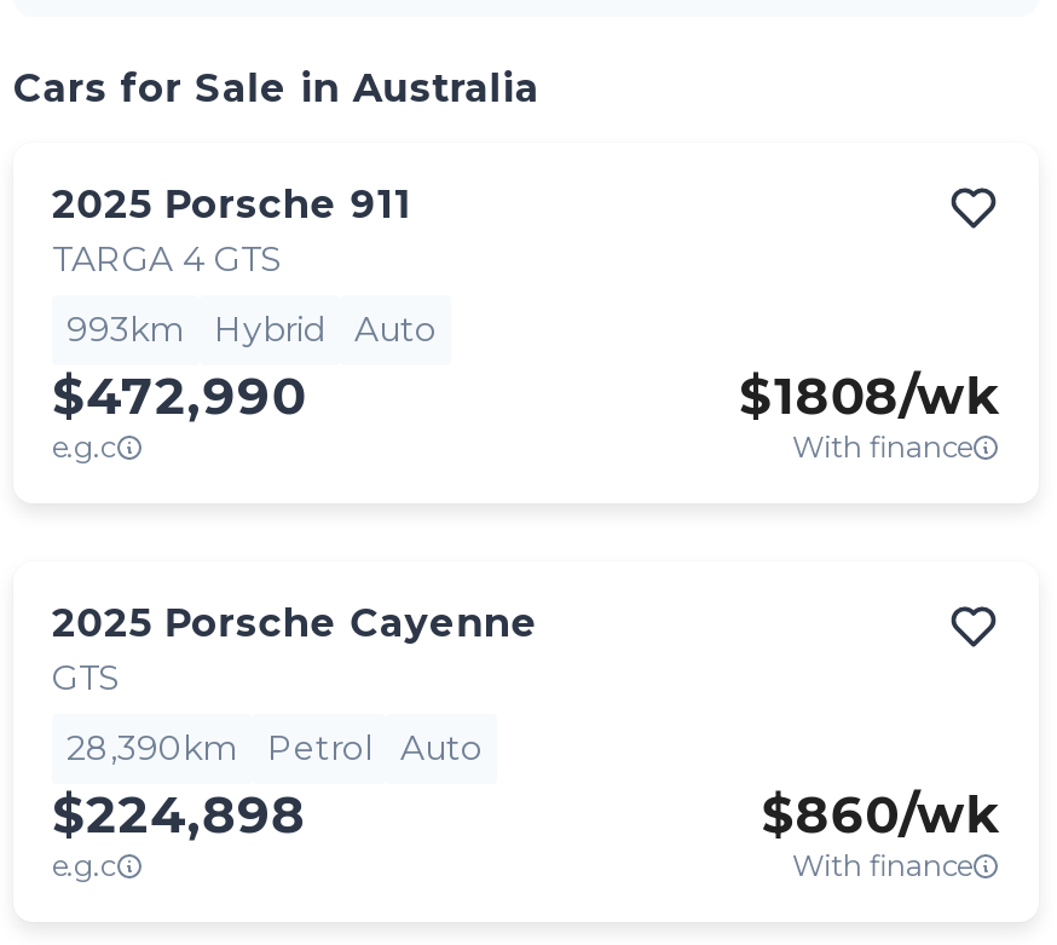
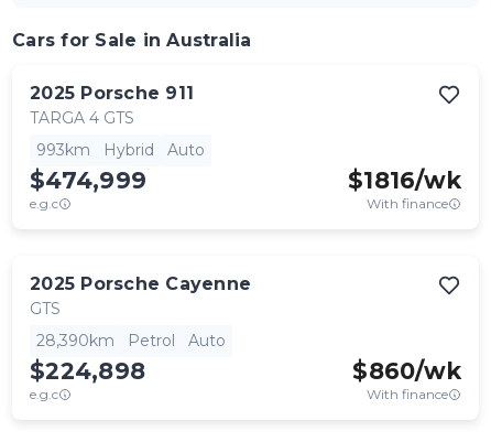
[52,365,306,426] $472,990 -> [30,166,146,194] $474,999
[739,365,1000,426] $1808/wk -> [348,166,461,194] $1816/wk

